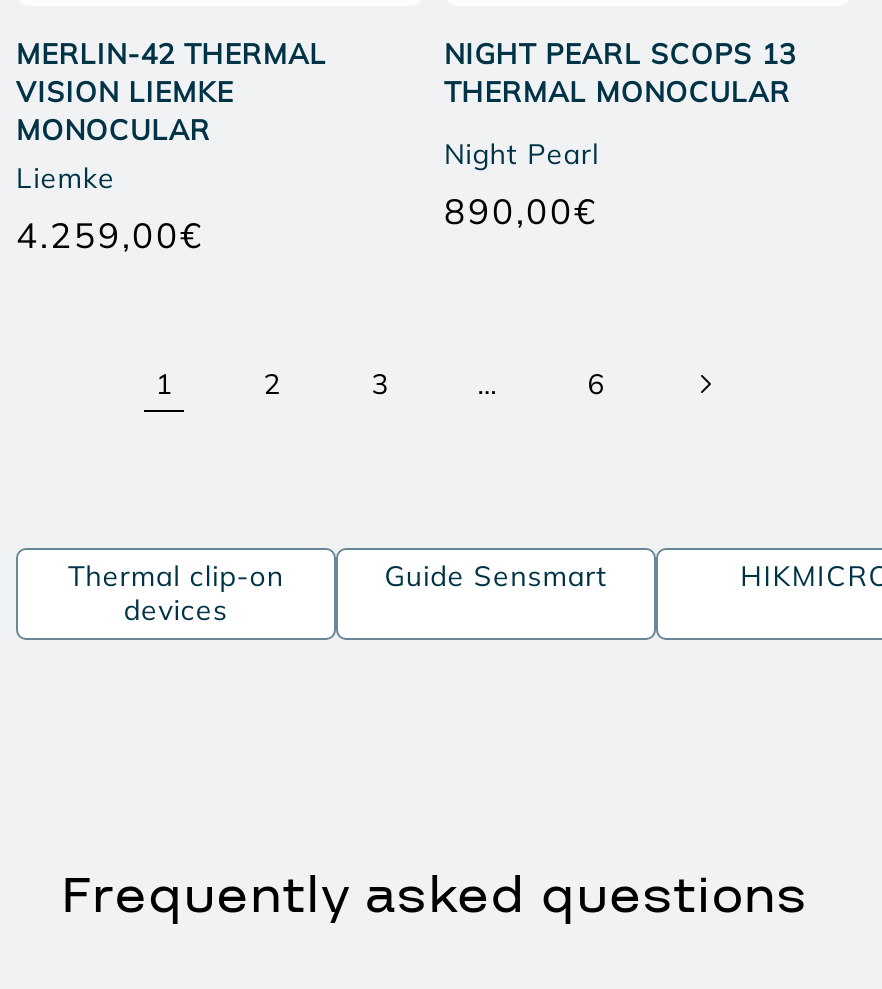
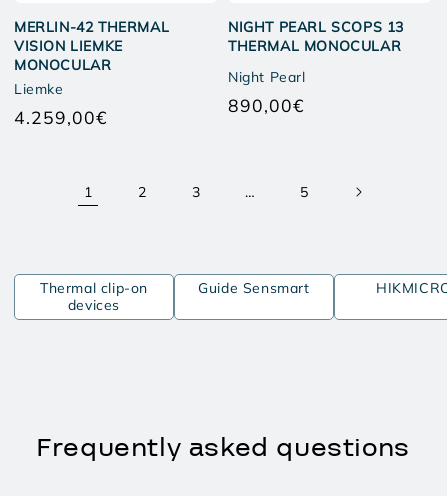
[587,366,605,402] 6 -> [300,183,308,201] 5

